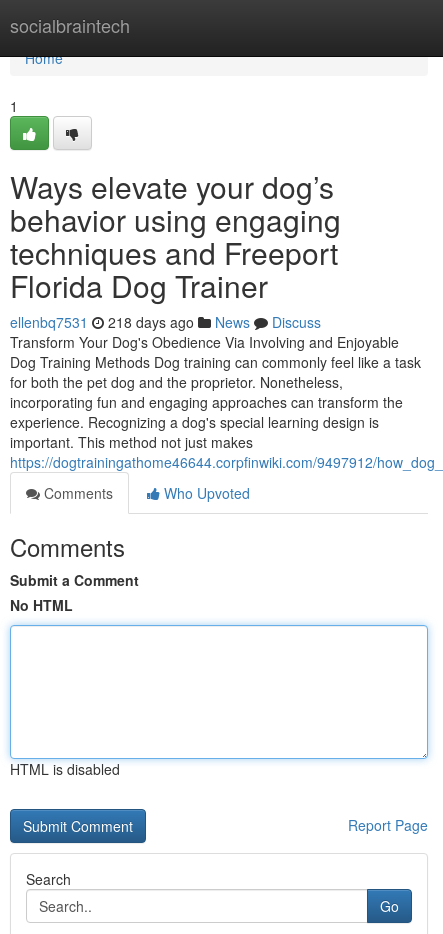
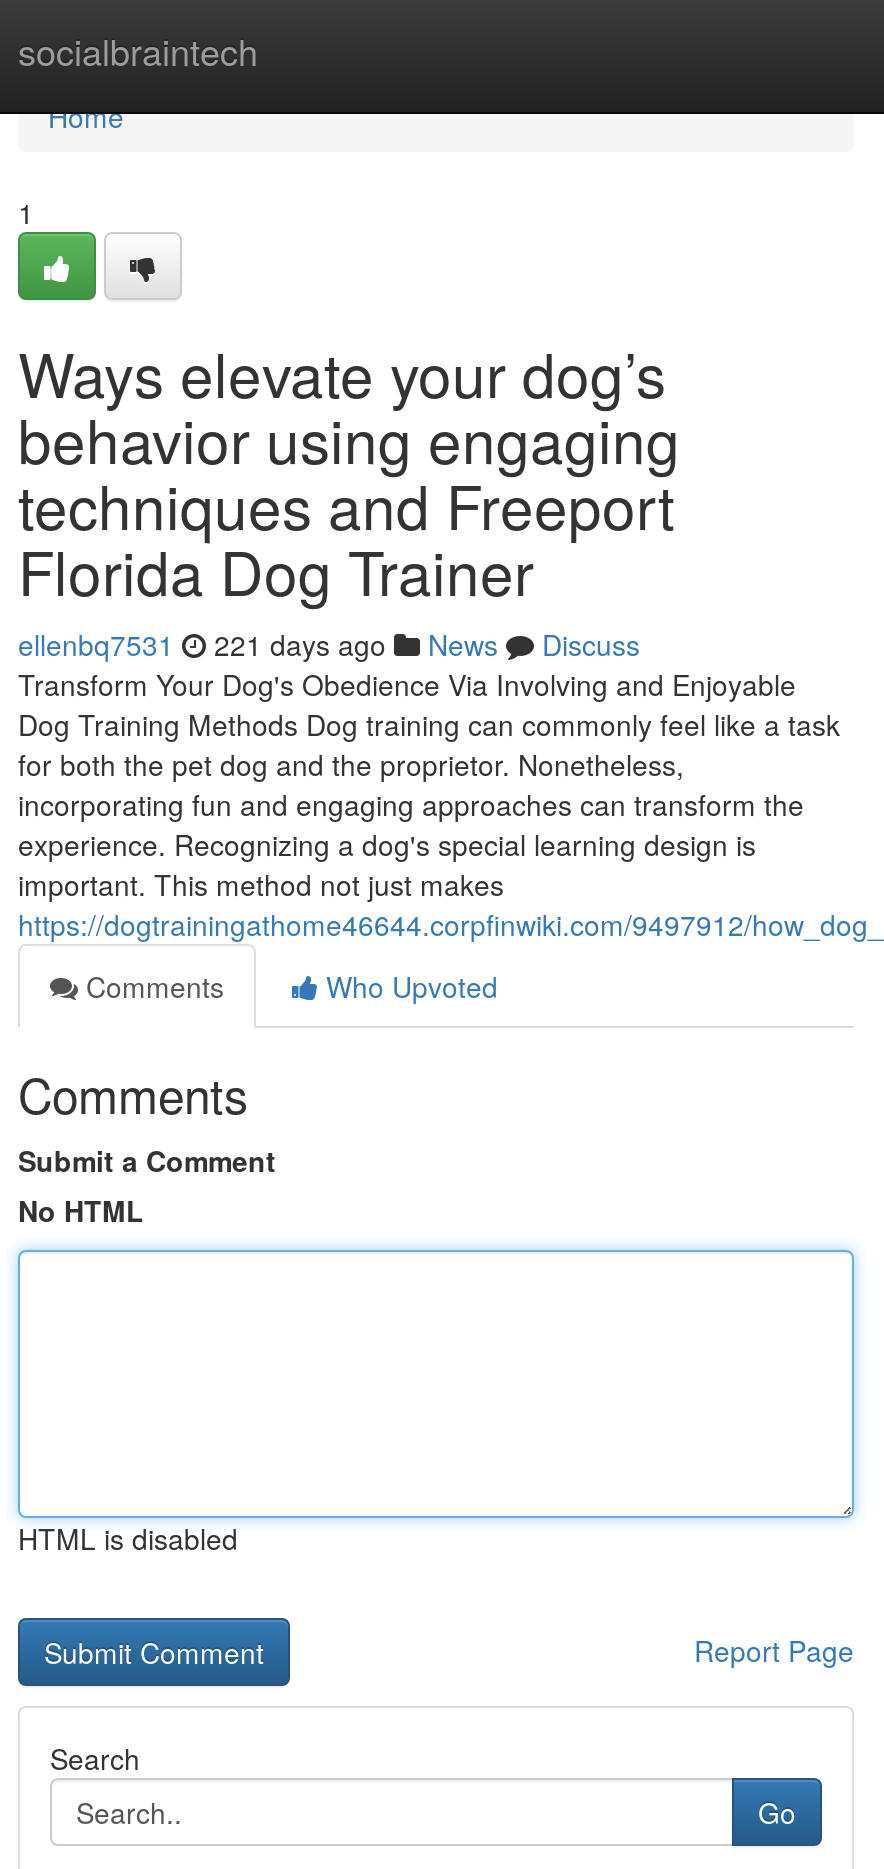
[10,312,321,332] ellenbq7531 218 days ago News Discuss -> [18,624,640,664] ellenbq7531 221 days ago News Discuss

